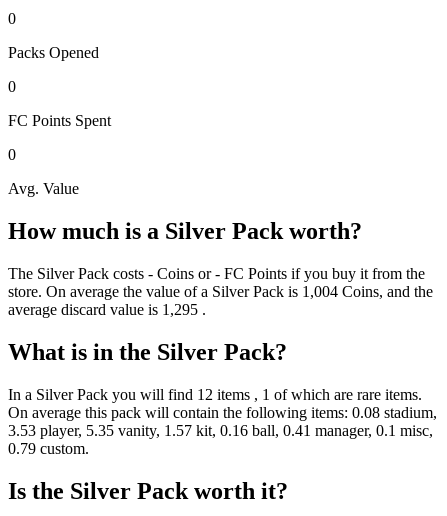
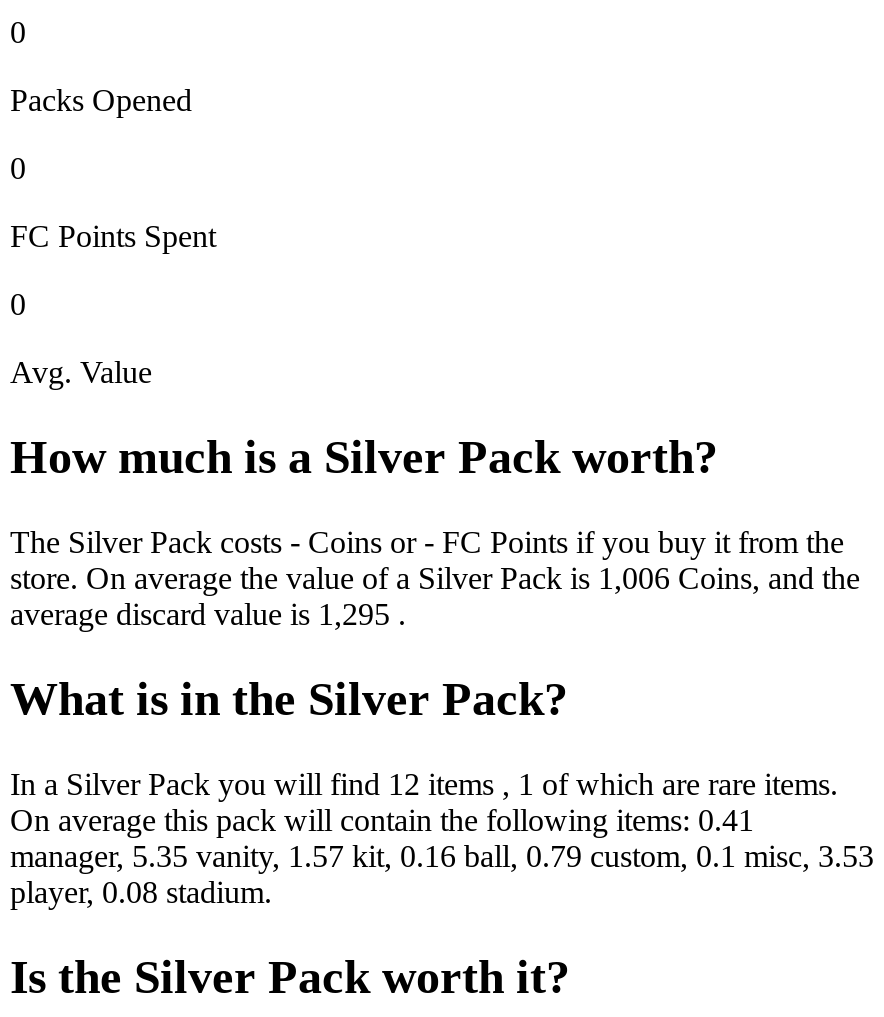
[8,283,433,300] store. On average the value of a Silver Pack is 1,004 Coins, and the -> [10,562,860,596] store. On average the value of a Silver Pack is 1,006 Coins, and the
[8,404,437,457] On average this pack will contain the following items: 0.08 stadium, | 3.53 player, 5.35 vanity, 1.57 kit, 0.16 ball, 0.41 manager, 0.1 misc, | 0.79 custom. -> [10,803,874,909] On average this pack will contain the following items: 0.41 | manager, 5.35 vanity, 1.57 kit, 0.16 ball, 0.79 custom, 0.1 misc, 3.53 | player, 0.08 stadium.

